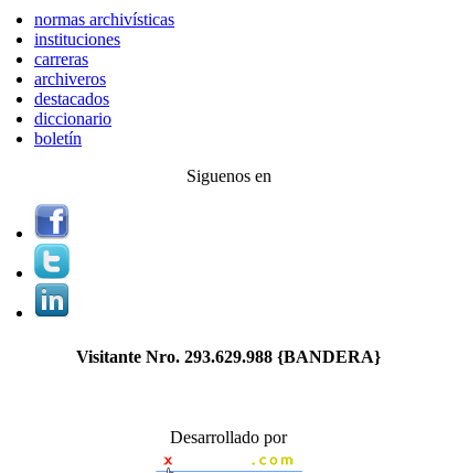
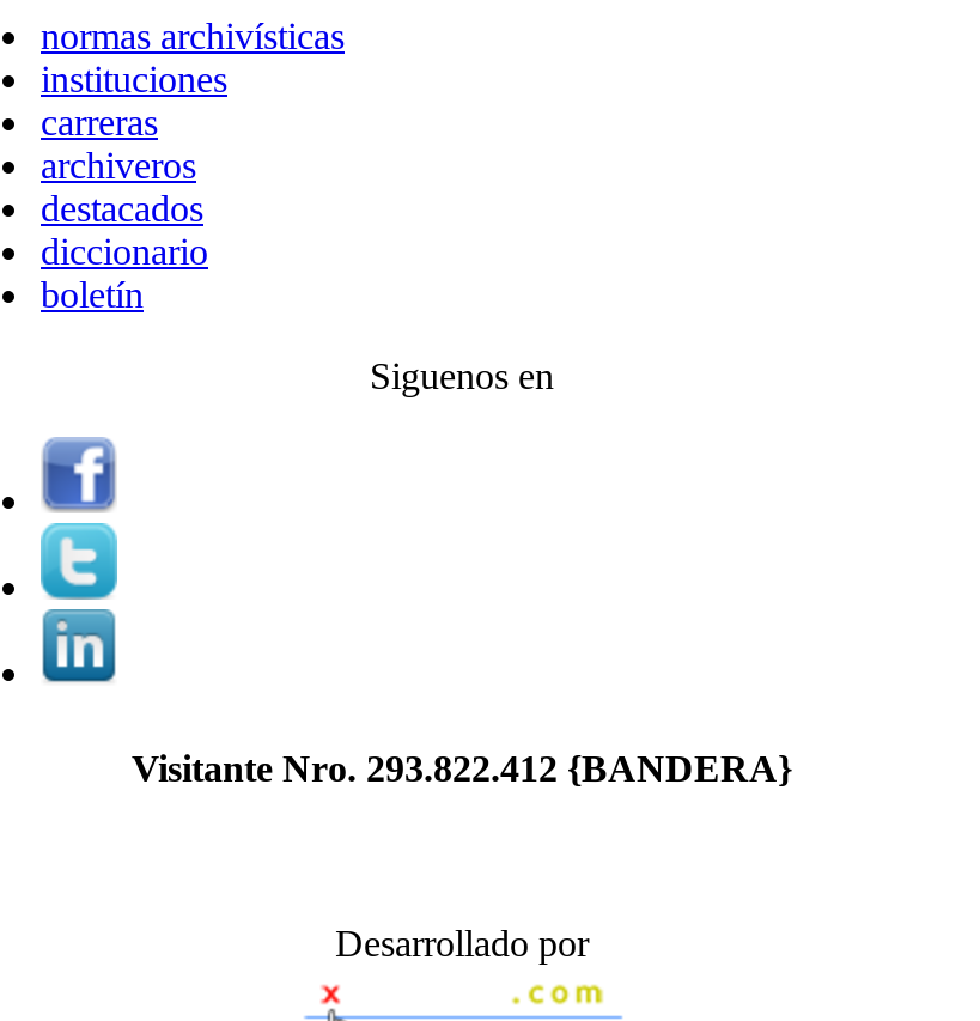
[76,347,381,366] Visitante Nro. 293.629.988 {BANDERA} -> [132,747,792,788] Visitante Nro. 293.822.412 {BANDERA}

